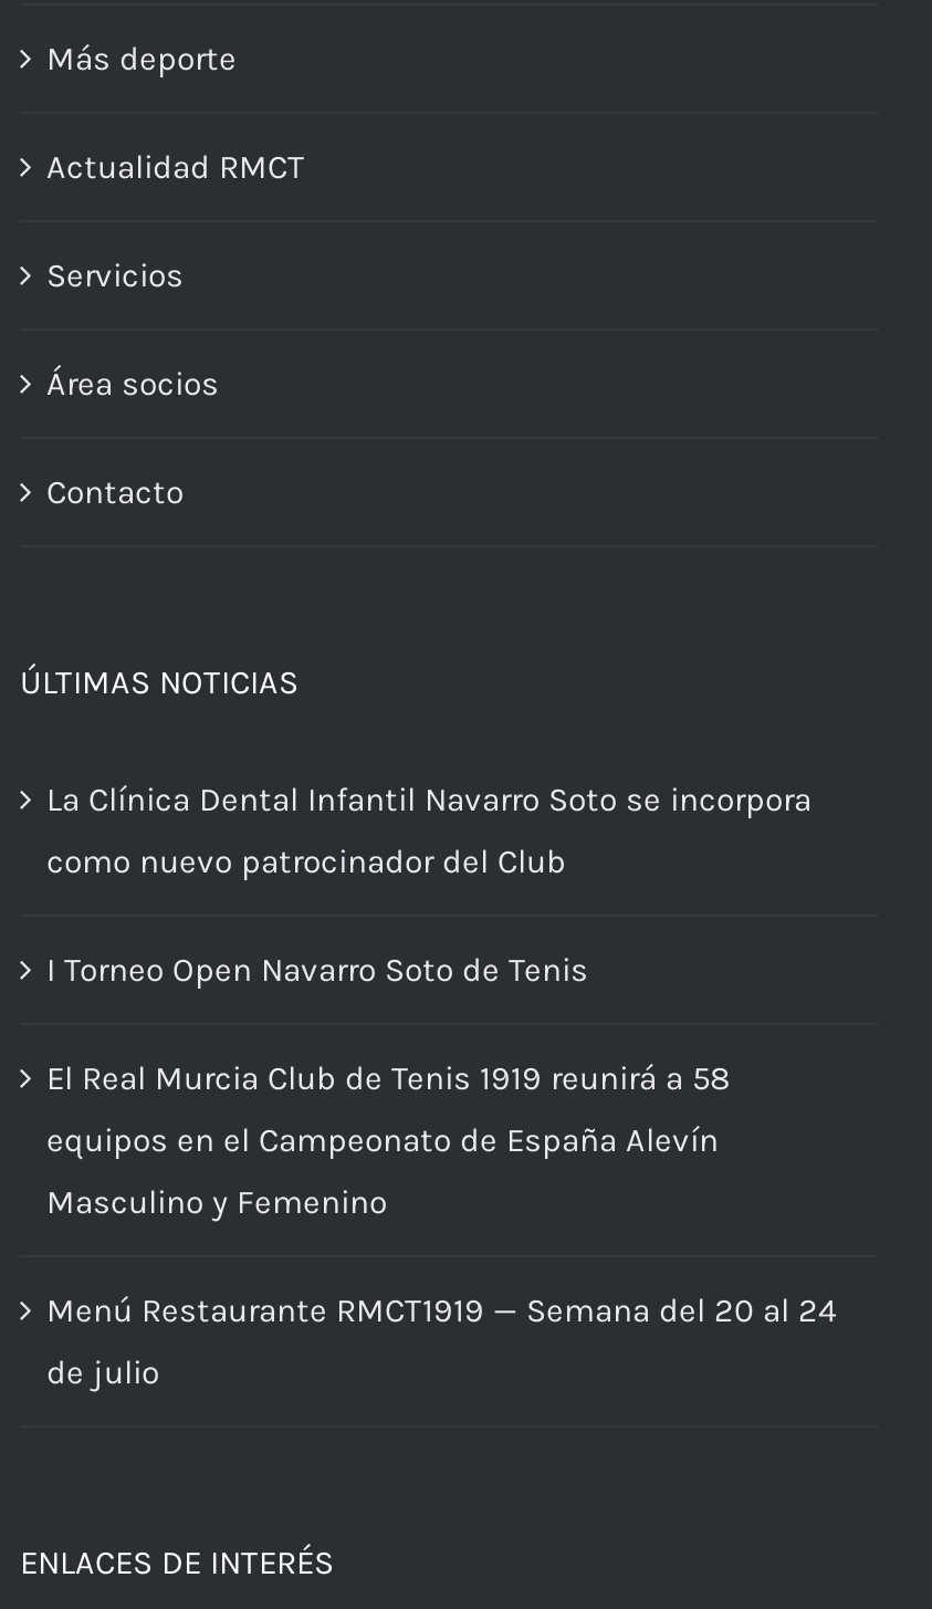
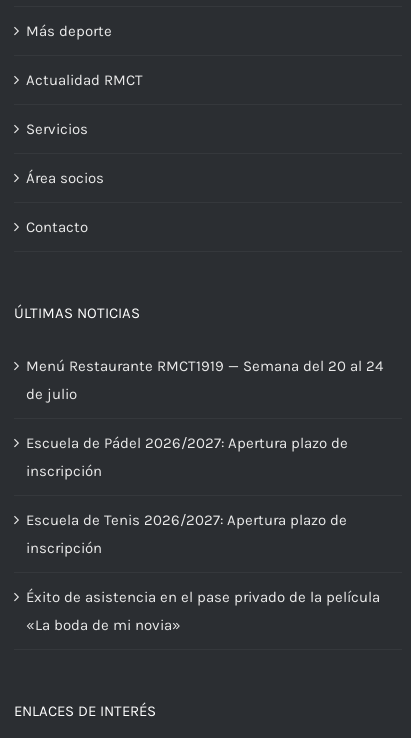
[46,779,811,1221] La Clínica Dental Infantil Navarro Soto se incorpora | como nuevo patrocinador del Club | I Torneo Open Navarro Soto de Tenis | El Real Murcia Club de Tenis 1919 reunirá a 58 | equipos en el Campeonato de España Alevín | Masculino y Femenino -> none
moved [46,1290,836,1391] -> [26,357,383,403]: Menú Restaurante RMCT1919 — Semana del 20 al 24 | de julio
none -> [26,434,380,634] Escuela de Pádel 2026/2027: Apertura plazo de | inscripción | Escuela de Tenis 2026/2027: Apertura plazo de | inscripción | Éxito de asistencia en el pase privado de la película | «La boda de mi novia»

